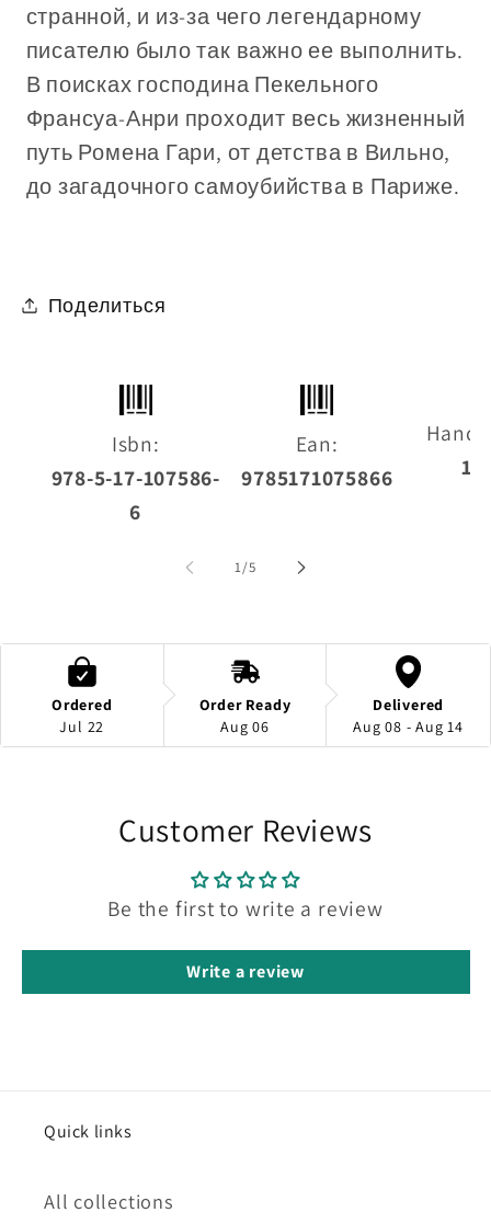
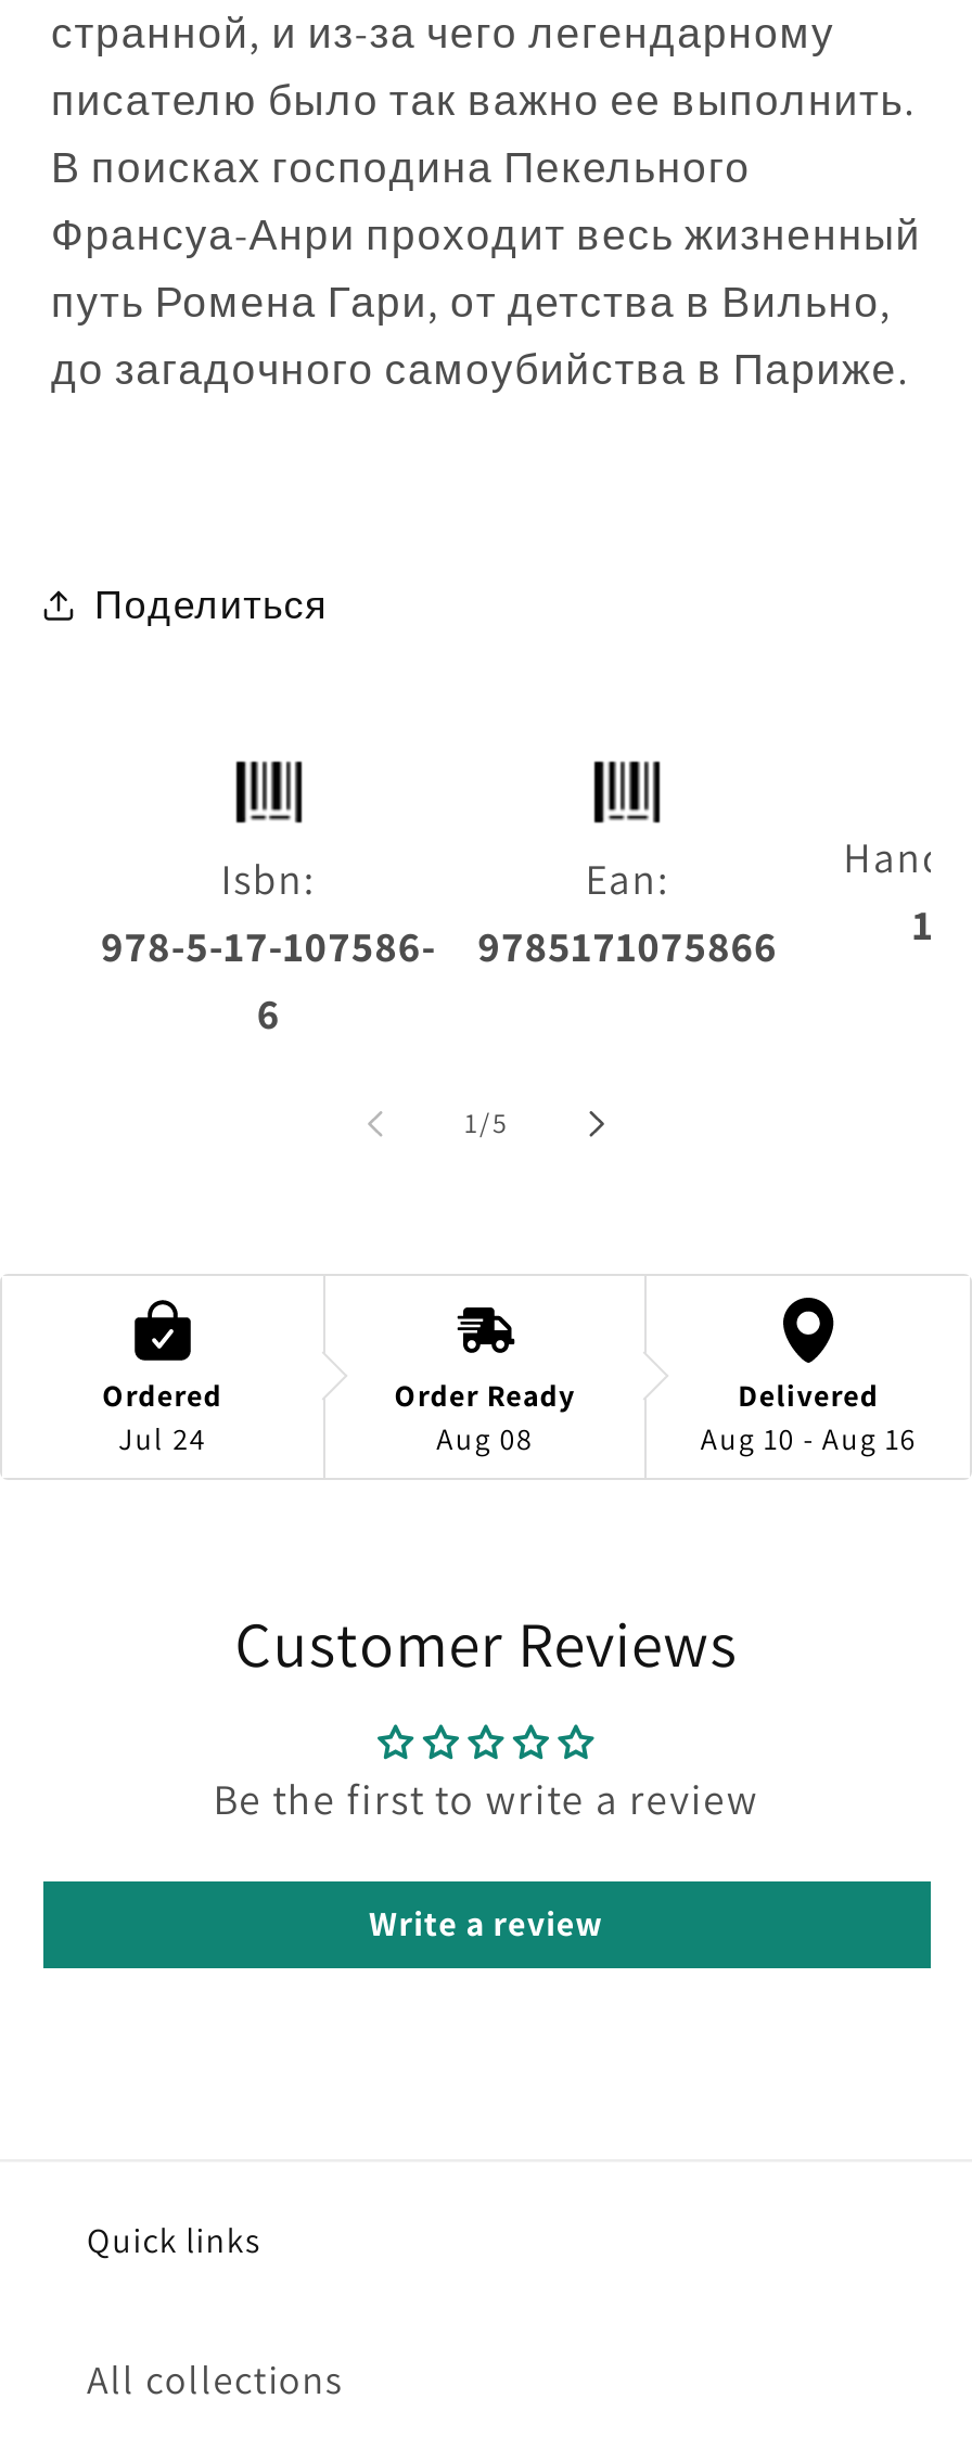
[60,716,104,736] Jul 22 -> [118,1418,207,1457] Jul 24
[221,716,269,736] Aug 06 -> [437,1418,533,1457] Aug 08
[353,716,464,736] Aug 08 - Aug 14 -> [700,1418,917,1457] Aug 10 - Aug 16

